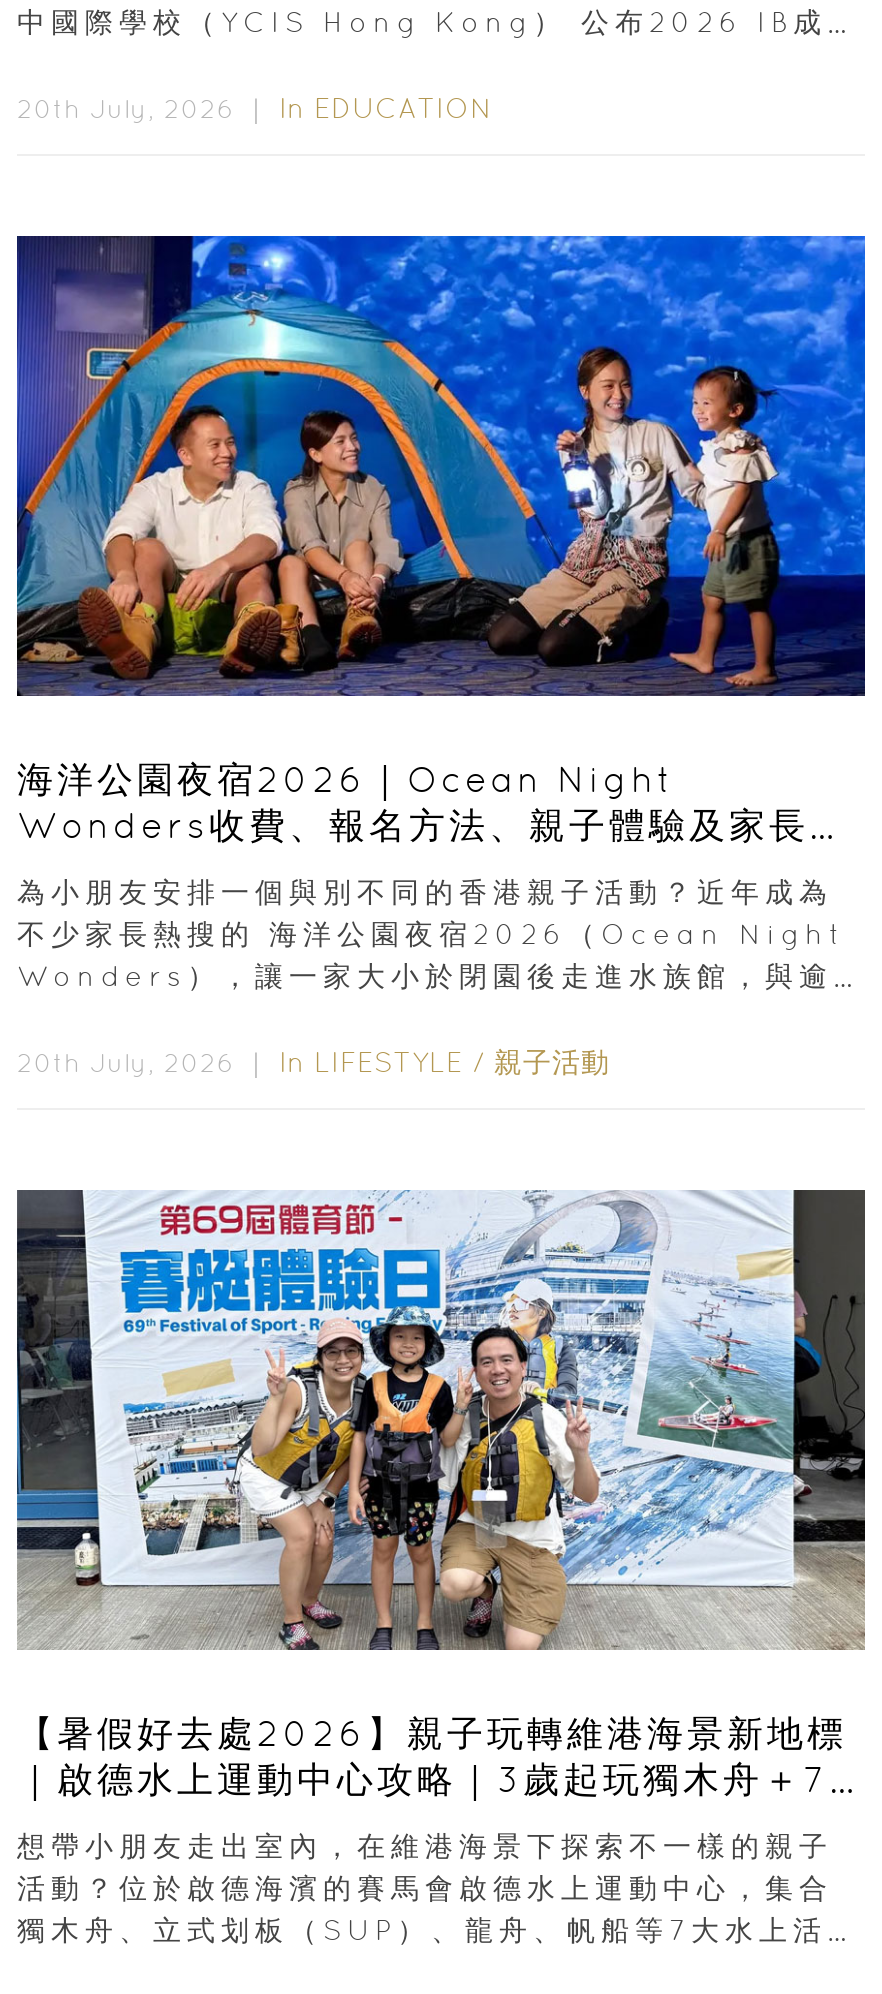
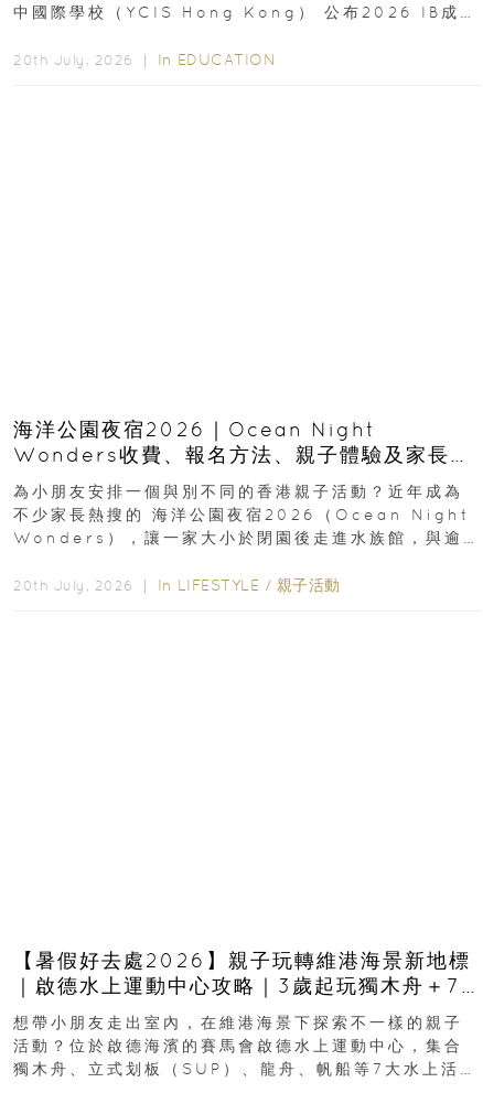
[15,234,867,698] [image] -> none
[15,1188,867,1652] [image] -> none

